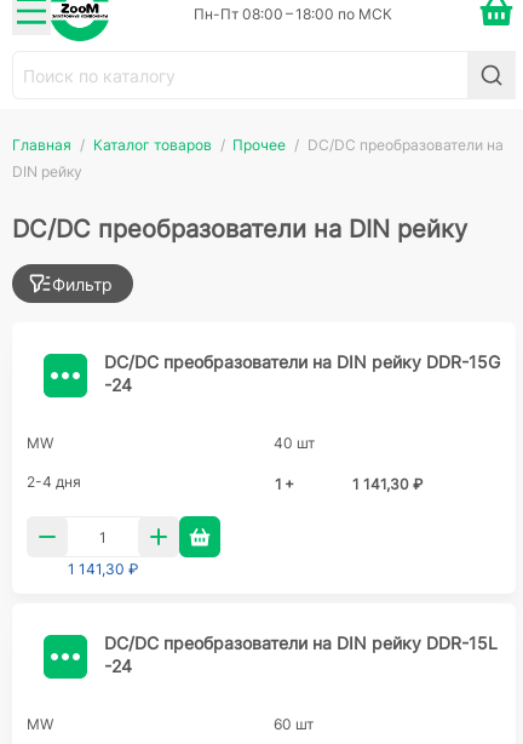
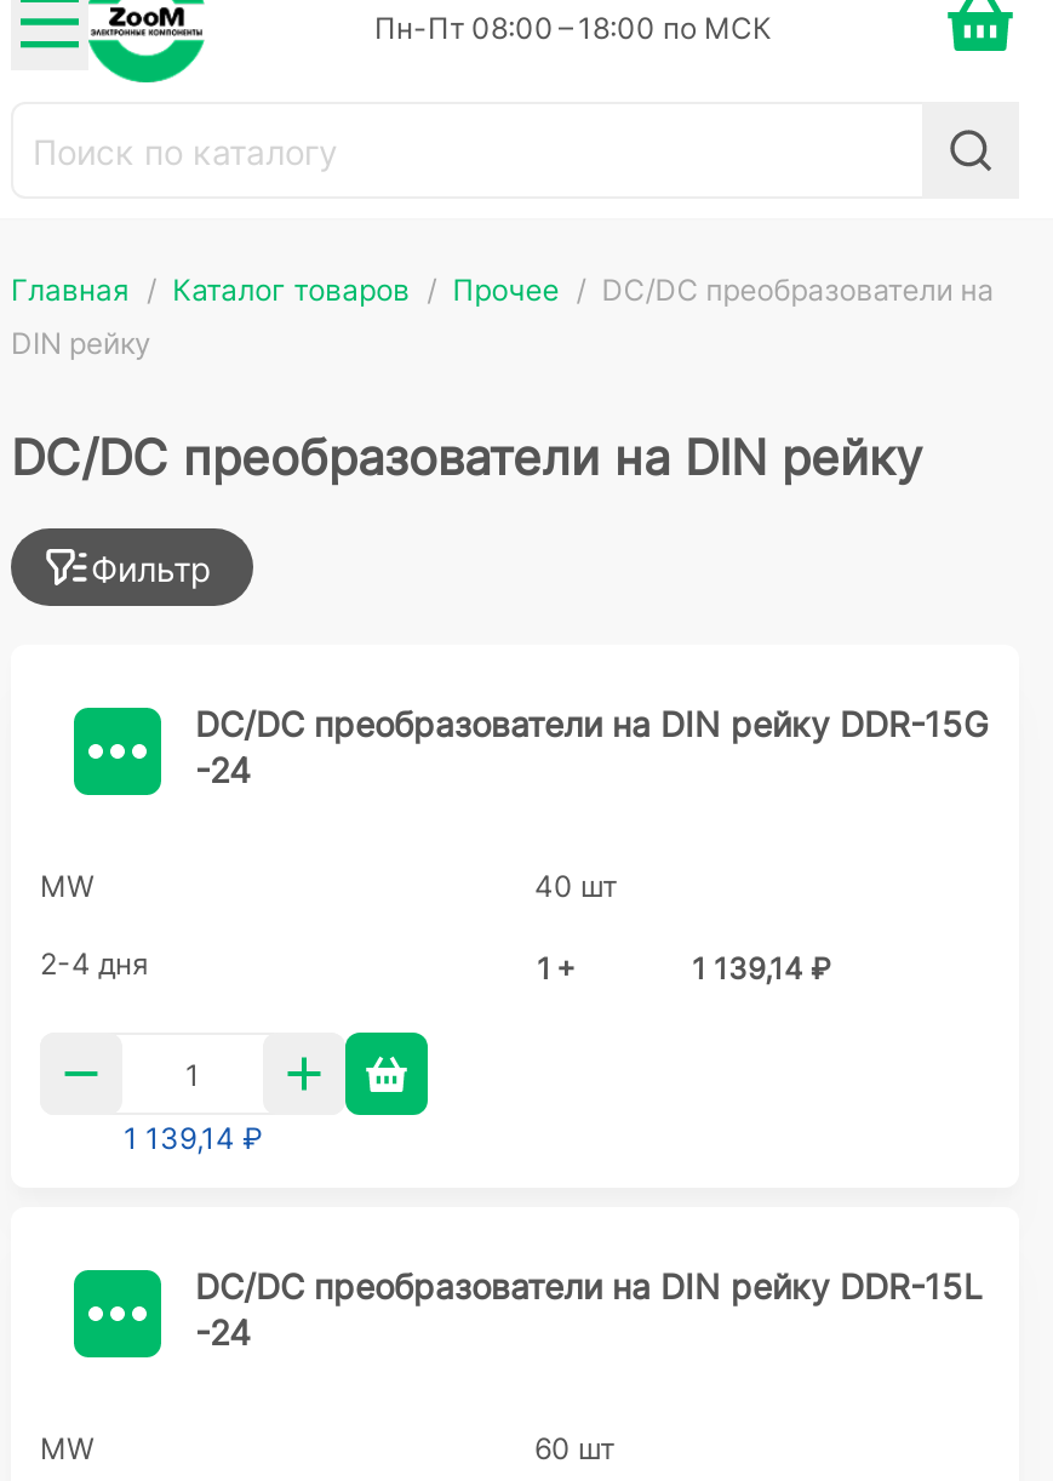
[352,475,423,493] 1 141,30 ₽ -> [692,950,830,987] 1 139,14 ₽
[68,560,138,578] 1 141,30 ₽ -> [124,1120,262,1156] 1 139,14 ₽

